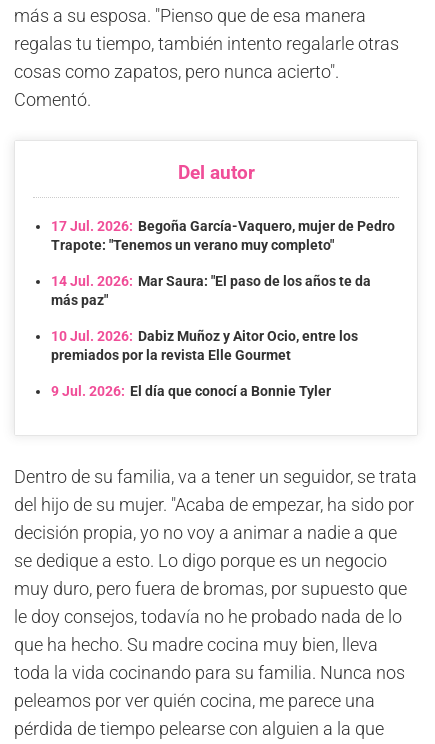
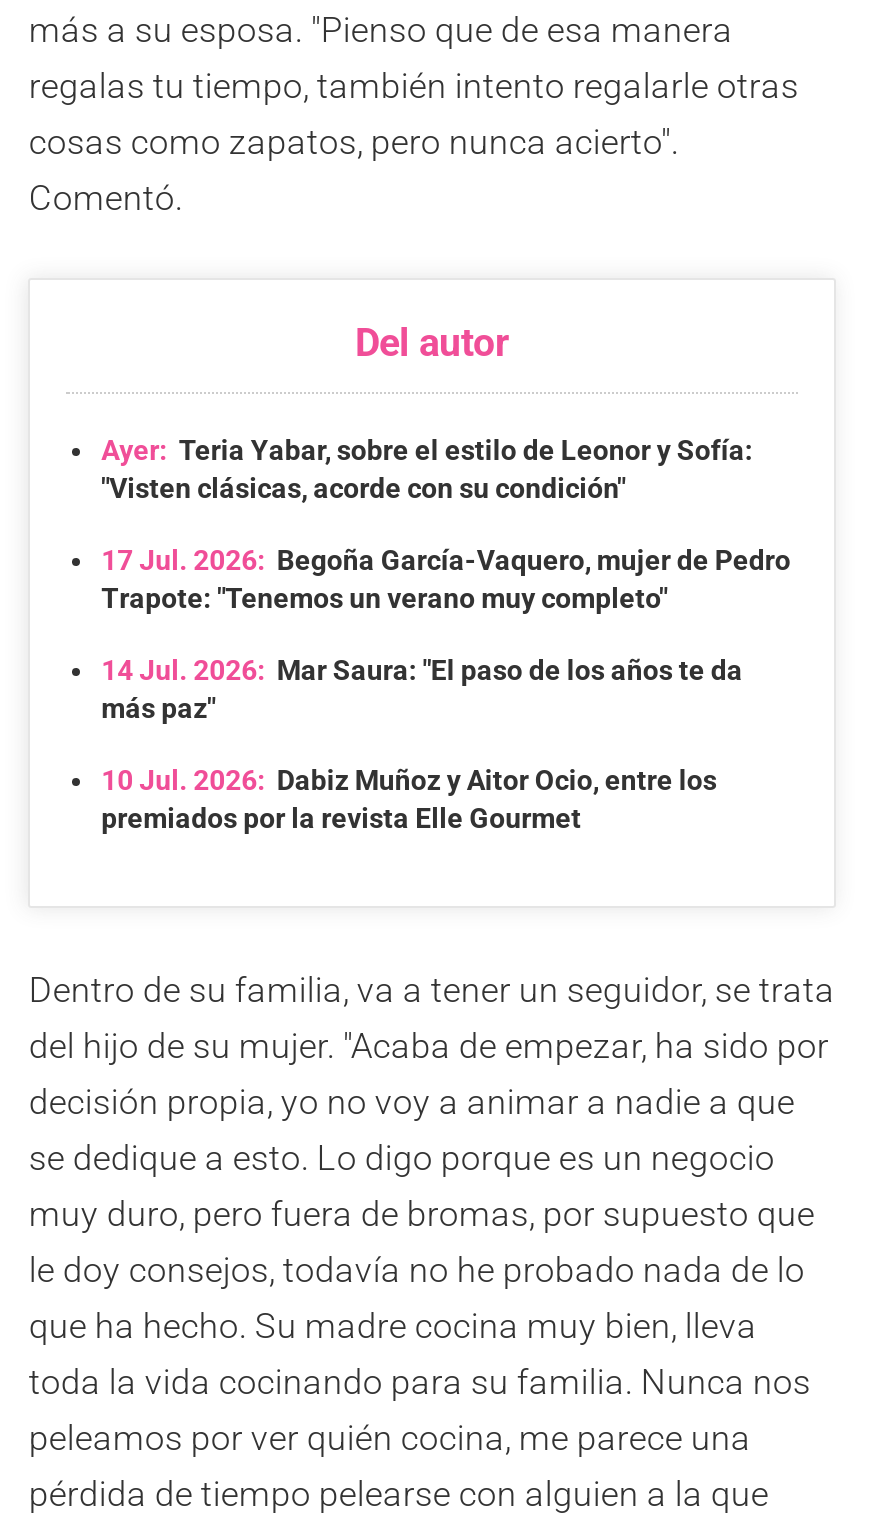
none -> [101,434,753,504] Ayer: Teria Yabar, sobre el estilo de Leonor y Sofía: | "Visten clásicas, acorde con su condición"
moved [51,218,395,363] -> [101,544,791,834]: 17 Jul. 2026: Begoña García-Vaquero, mujer de Pedro | Trapote: "Tenemos un verano muy completo" | 14 Jul. 2026: Mar Saura: "El paso de los años te da | más paz" | 10 Jul. 2026: Dabiz Muñoz y Aitor Ocio, entre los | premiados por la revista Elle Gourmet
[51,383,331,399] 9 Jul. 2026: El día que conocí a Bonnie Tyler -> none

